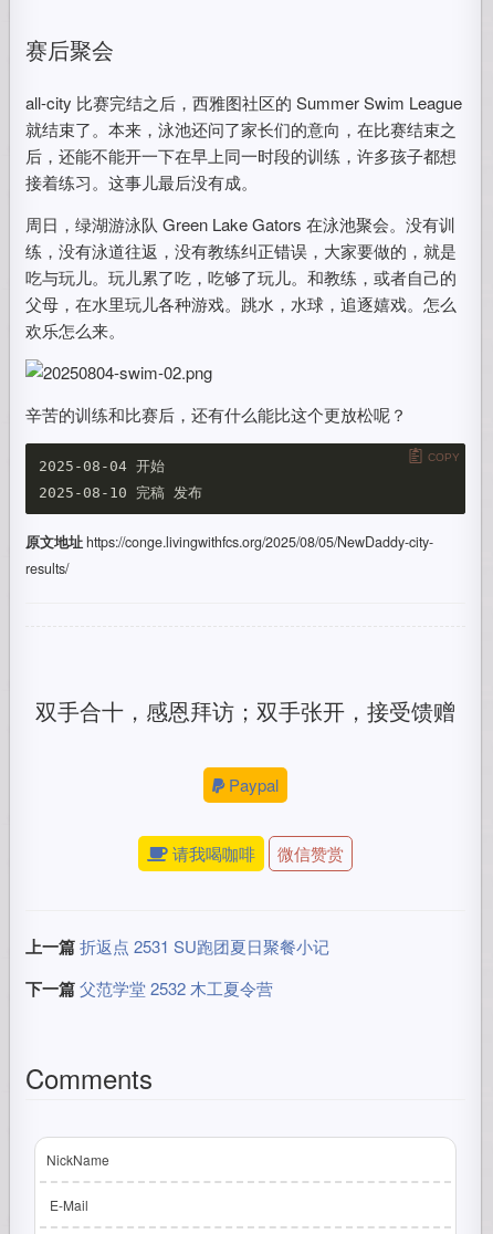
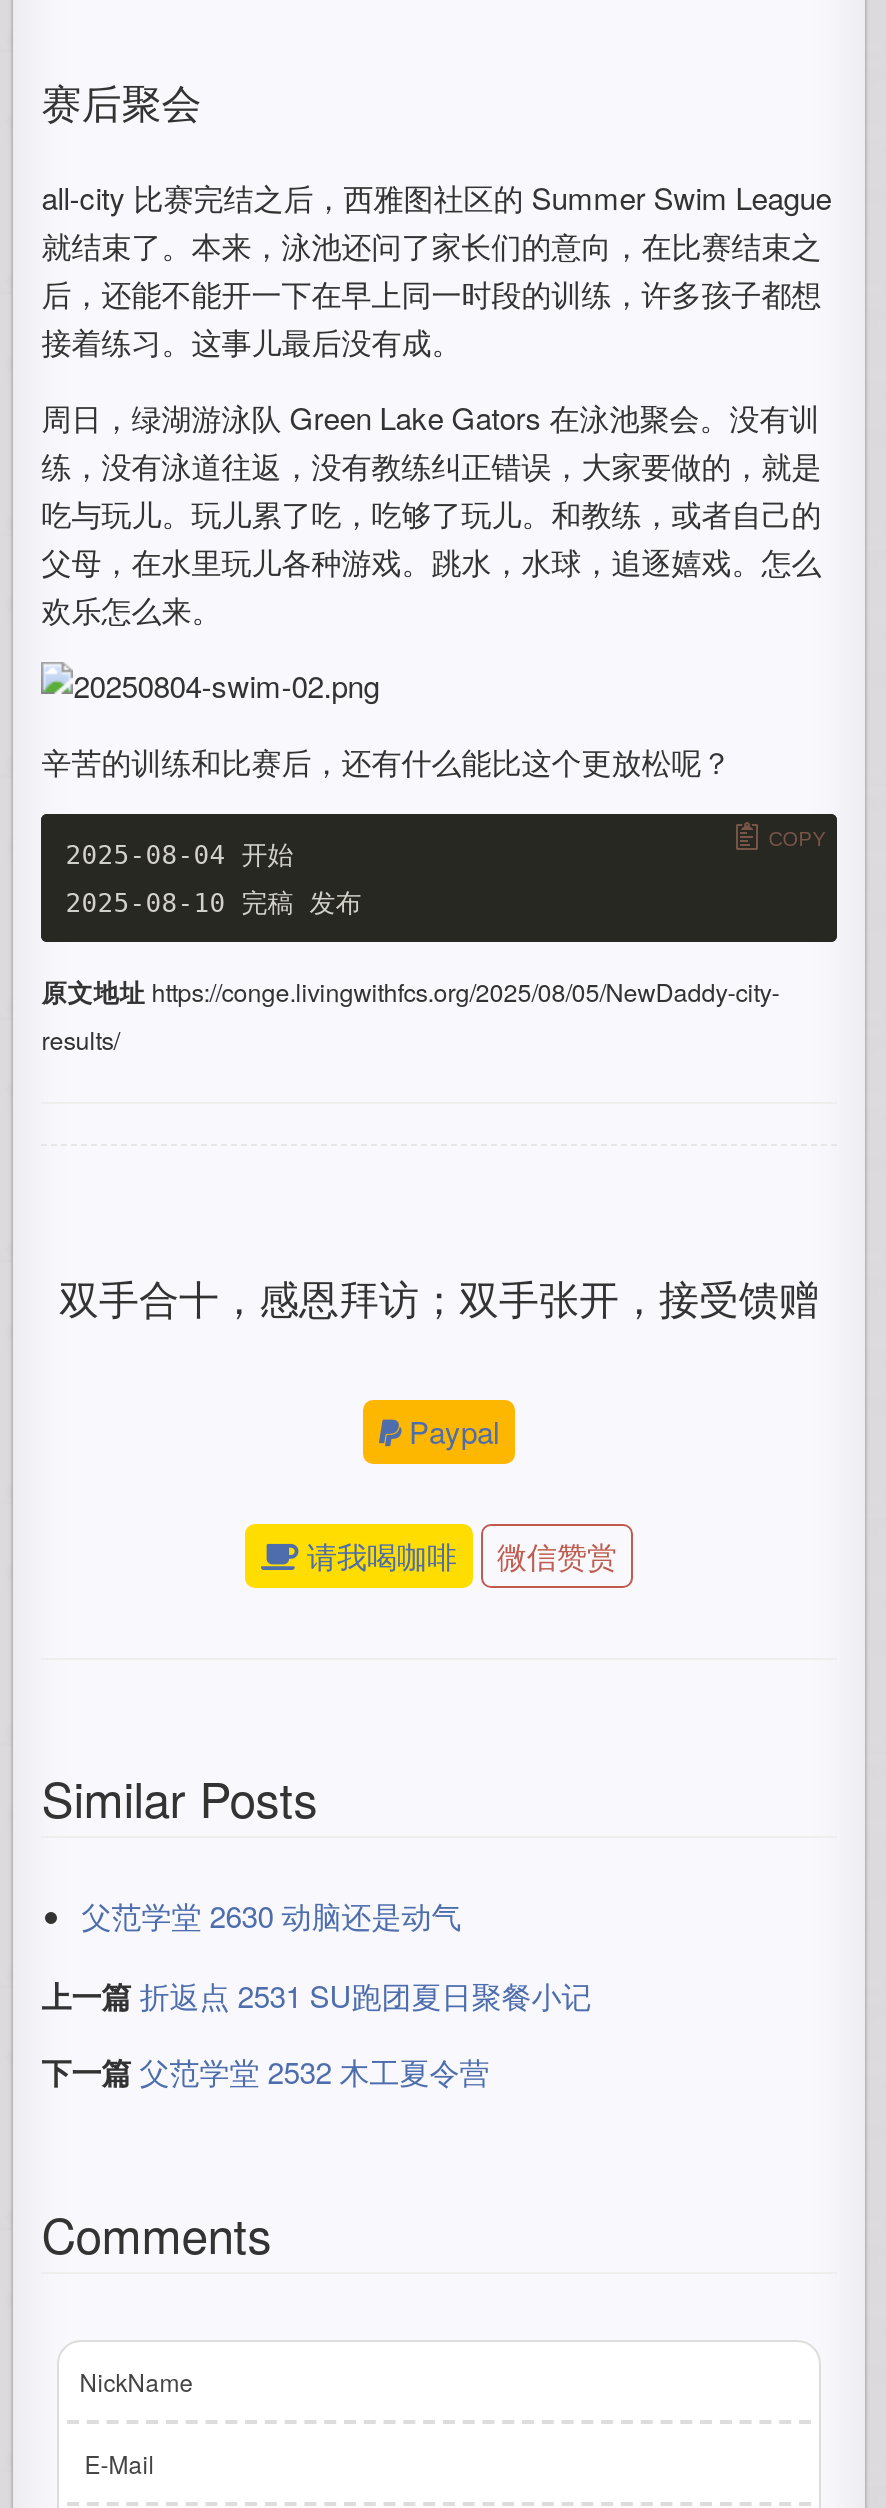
none -> [41,1762,461,1936] Similar Posts | 父范学堂 2630 动脑还是动气

